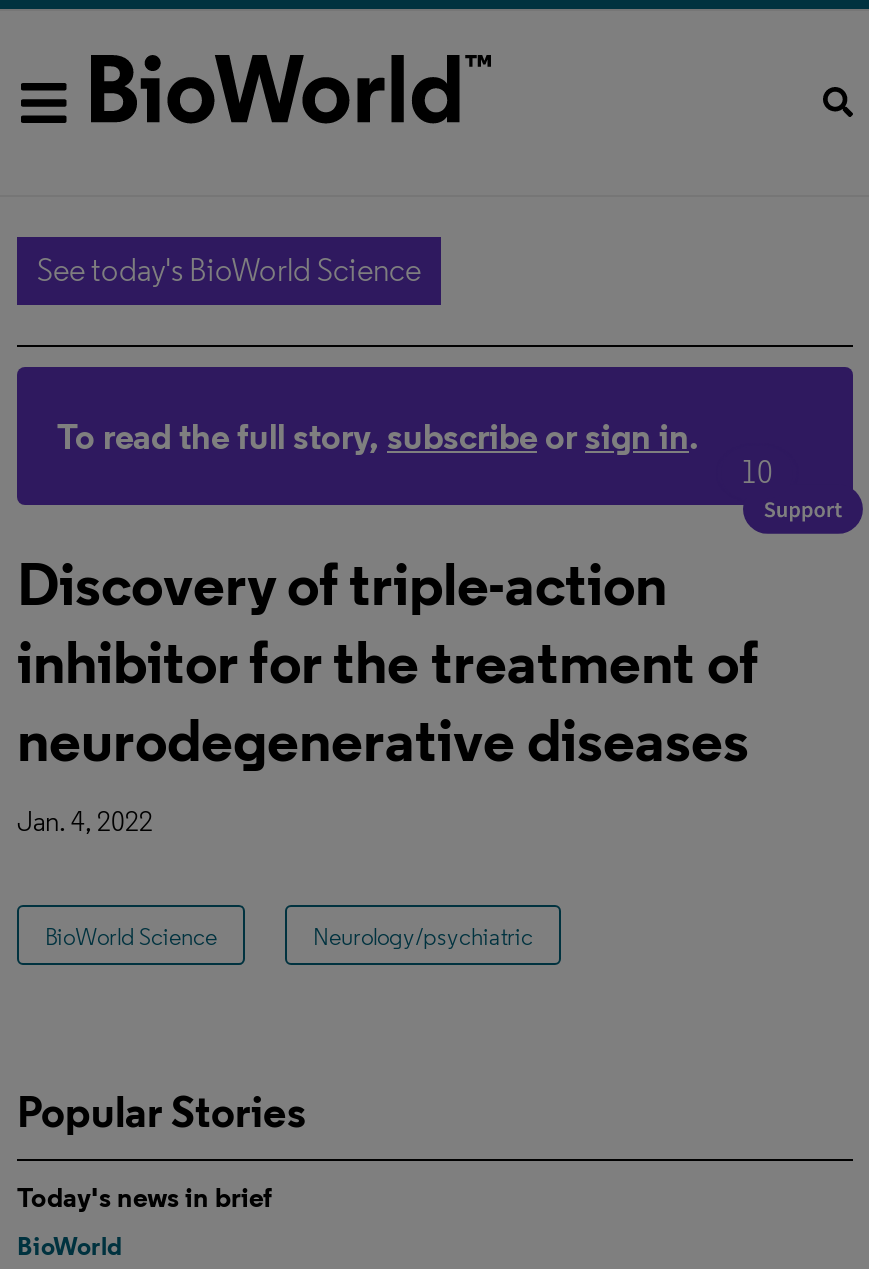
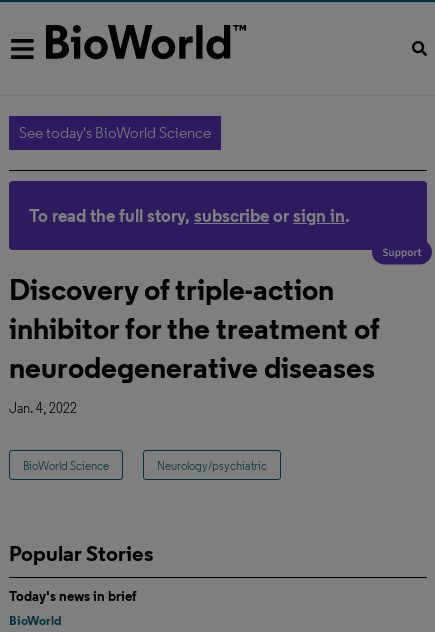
[741,453,773,491] 10 -> none

